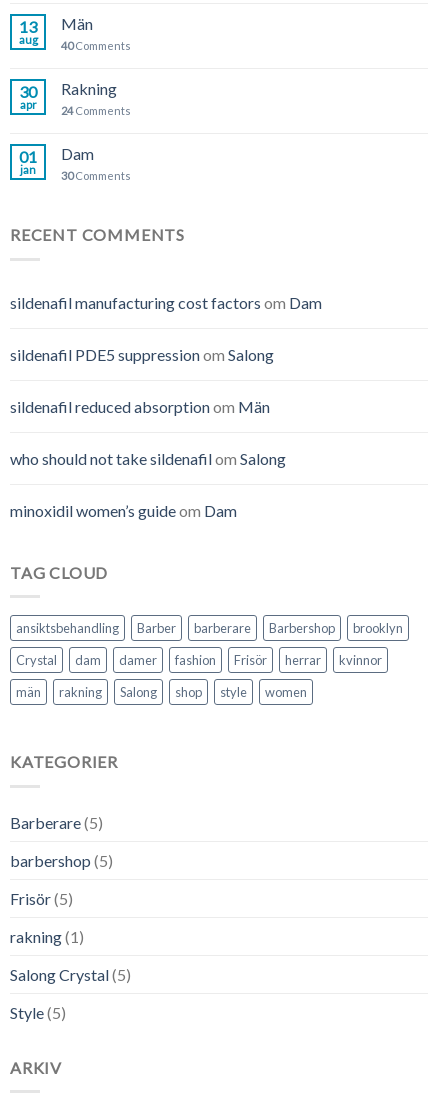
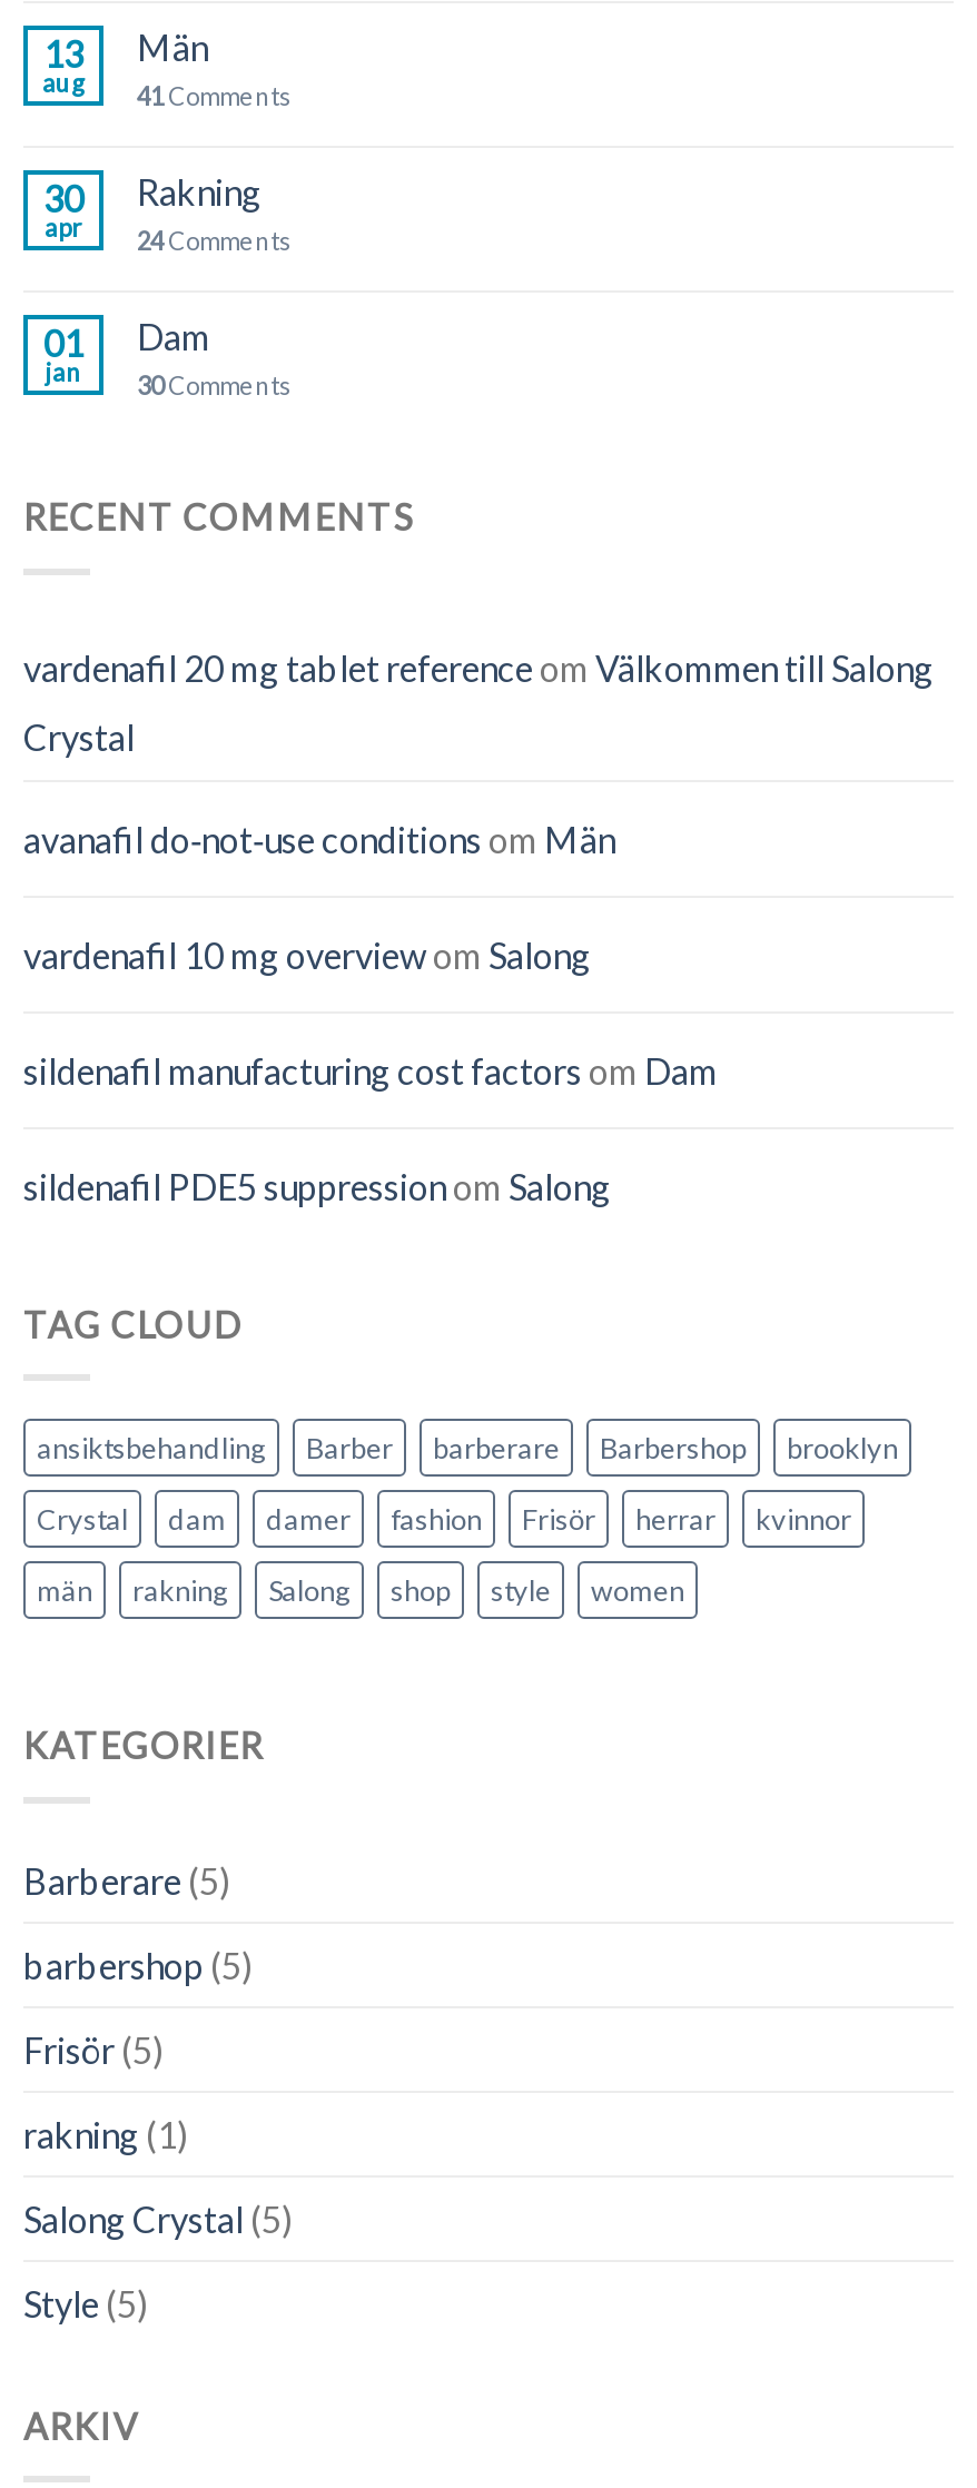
[18,33,131,52] aug 40Comments -> [42,68,293,111] aug 41Comments
none -> [23,646,934,975] vardenafil 20 mg tablet reference om Välkommen till Salong | Crystal | avanafil do‑not‑use conditions om Män | vardenafil 10 mg overview om Salong
moved [10,293,322,364] -> [23,1049,718,1207]: sildenafil manufacturing cost factors om Dam | sildenafil PDE5 suppression om Salong
[10,397,286,520] sildenafil reduced absorption om Män | who should not take sildenafil om Salong | minoxidil women’s guide om Dam -> none

